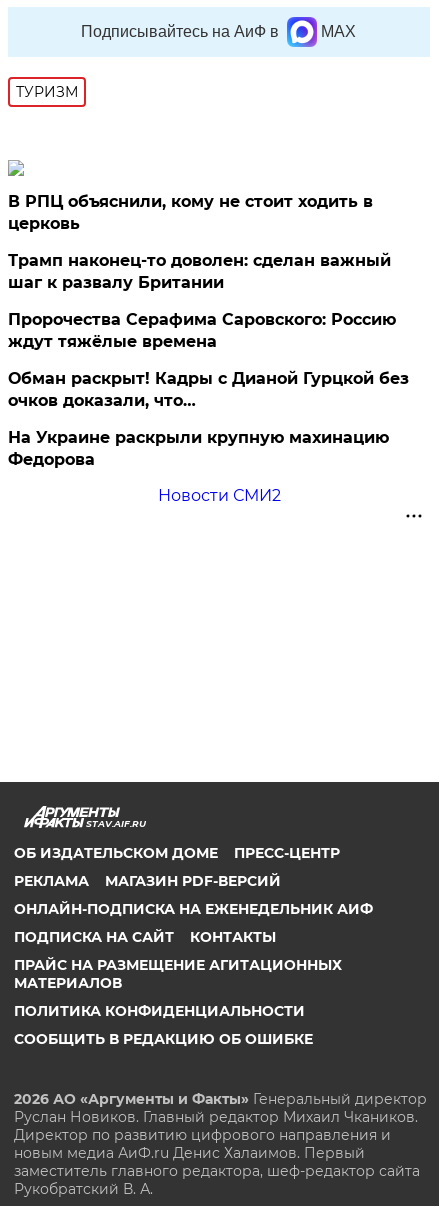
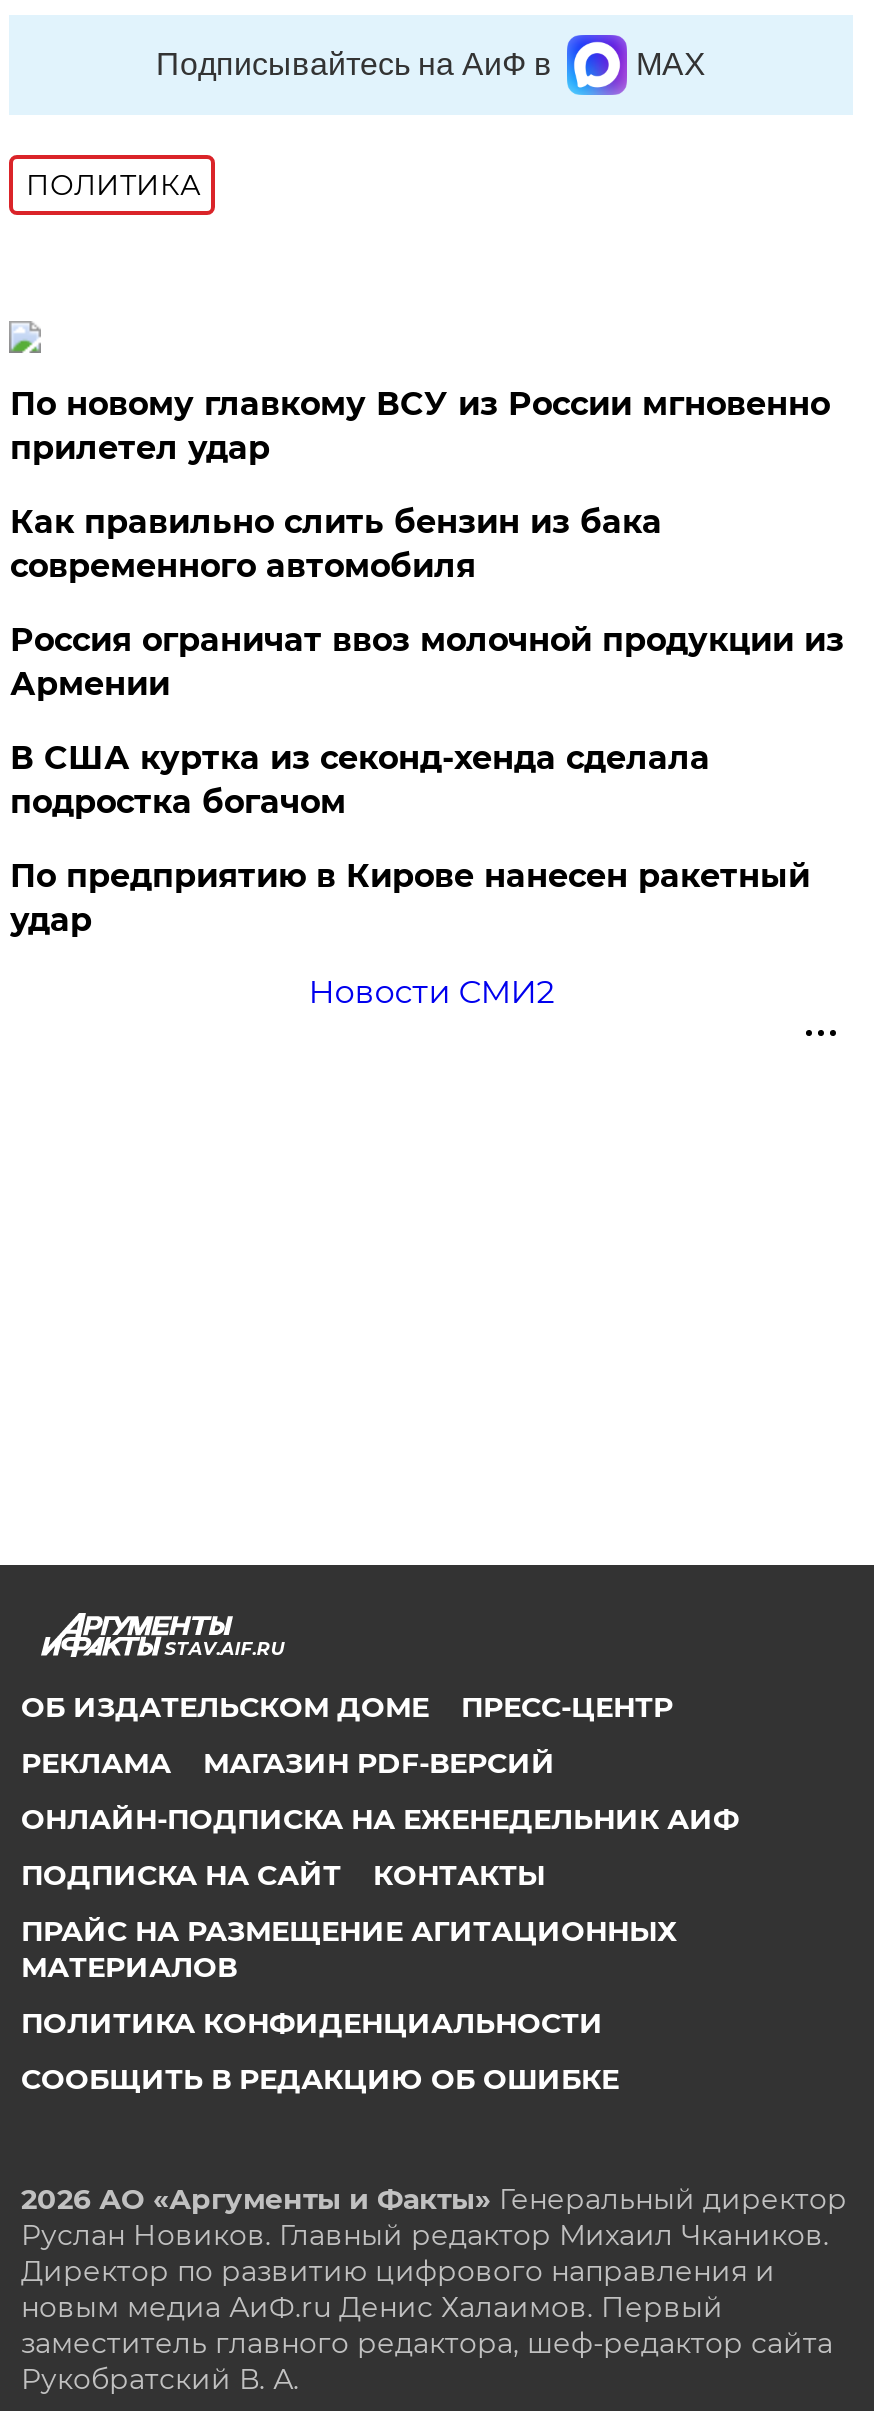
[16,83,78,101] ТУРИЗМ -> [26,166,200,202] ПОЛИТИКА
[8,192,373,233] В РПЦ объяснили, кому не стоит ходить в | церковь -> [10,384,830,466] По новому главкому ВСУ из России мгновенно | прилетел удар
[8,251,391,292] Трамп наконец-то доволен: сделан важный | шаг к развалу Британии -> [10,502,662,584] Как правильно слить бензин из бака | современного автомобиля
[8,310,396,351] Пророчества Серафима Саровского: Россию | ждут тяжёлые времена -> [10,620,844,702] Россия ограничат ввоз молочной продукции из | Армении
[8,369,409,410] Обман раскрыт! Кадры с Дианой Гурцкой без | очков доказали, что… -> [10,738,710,820] В США куртка из секонд-хенда сделала | подростка богачом
[8,428,389,469] На Украине раскрыли крупную махинацию | Федорова -> [10,856,810,938] По предприятию в Кирове нанесен ракетный | удар

